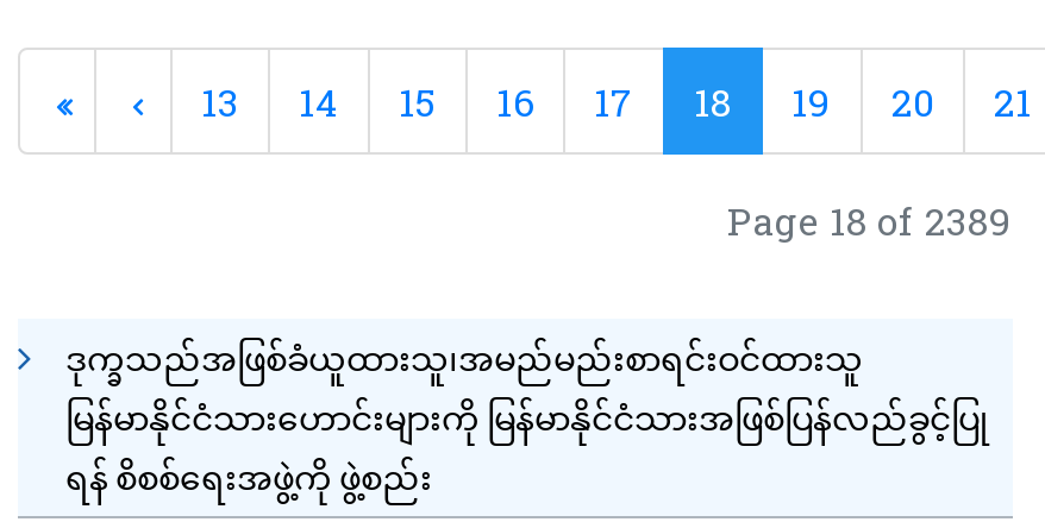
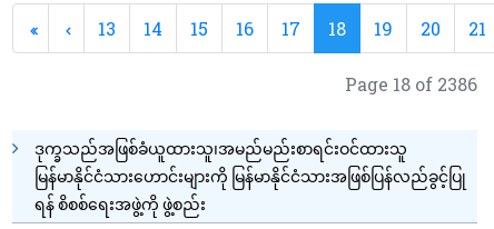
[727,196,1013,246] Page 18 of 2389 -> [345,73,477,96] Page 18 of 2386

